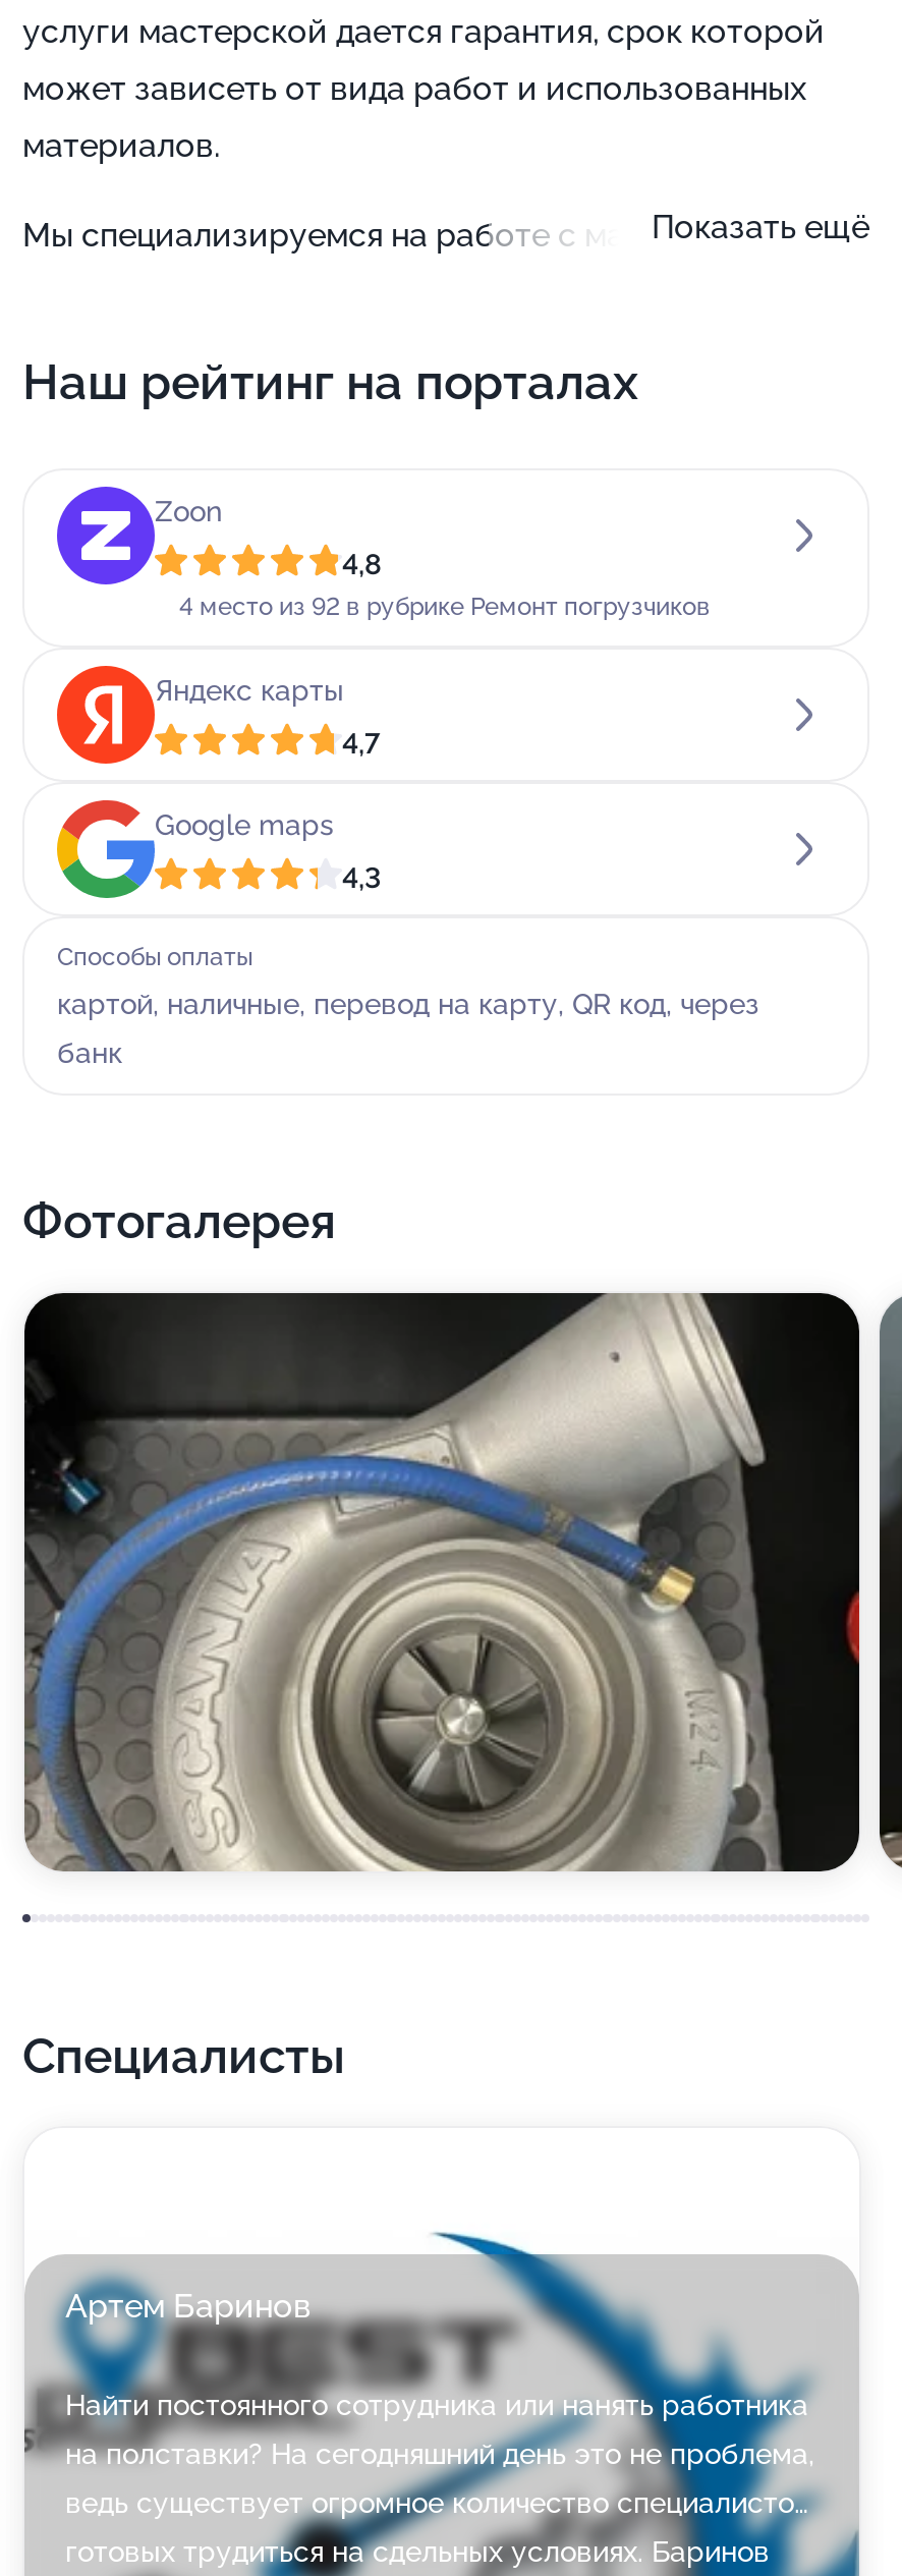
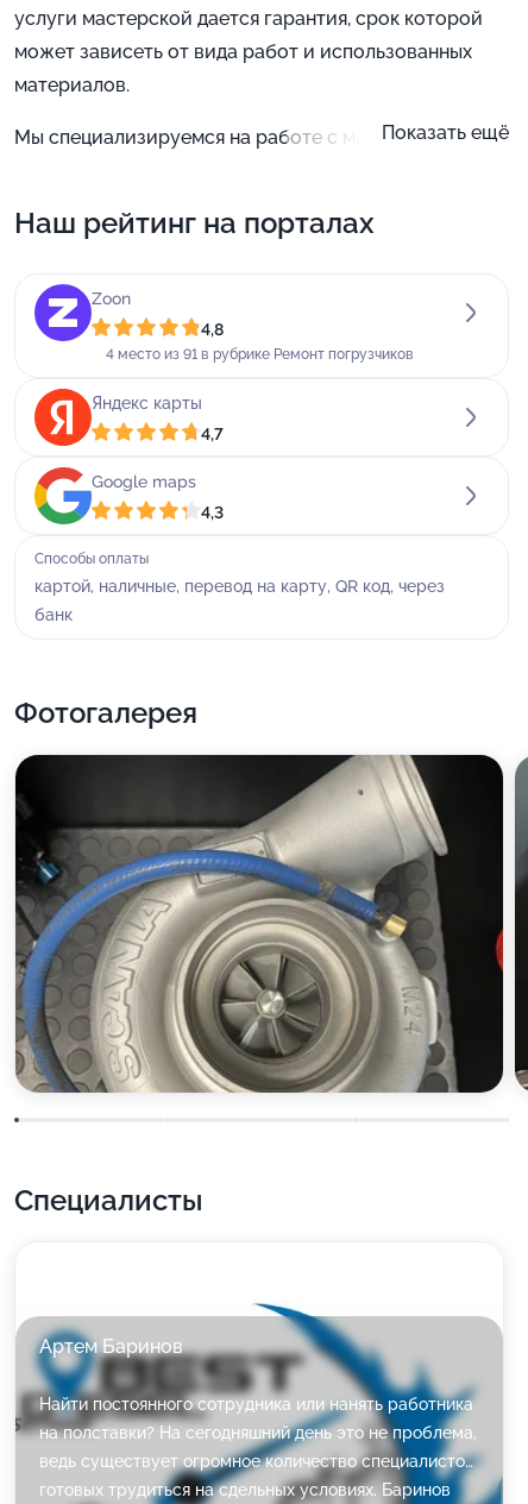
[179,593,711,621] 4 место из 92 в рубрике Ремонт погрузчиков -> [106,346,414,363] 4 место из 91 в рубрике Ремонт погрузчиков

